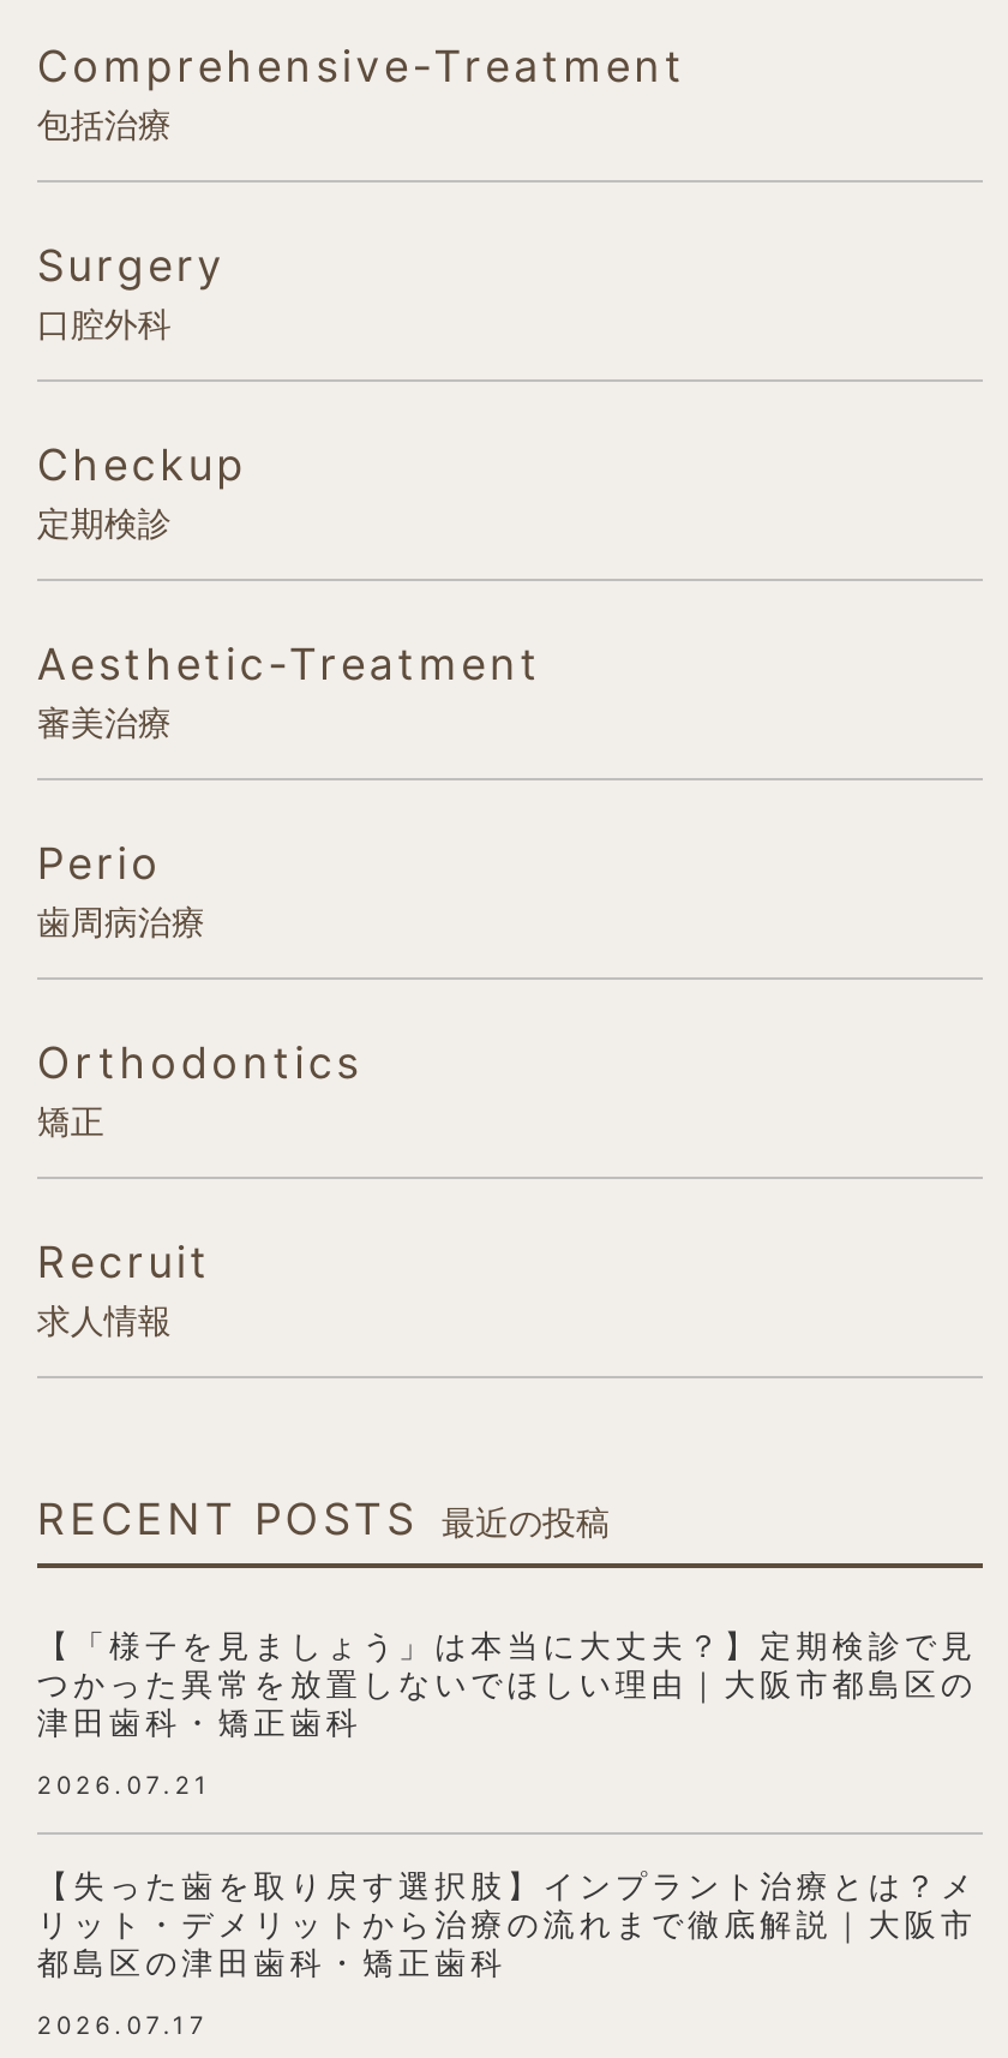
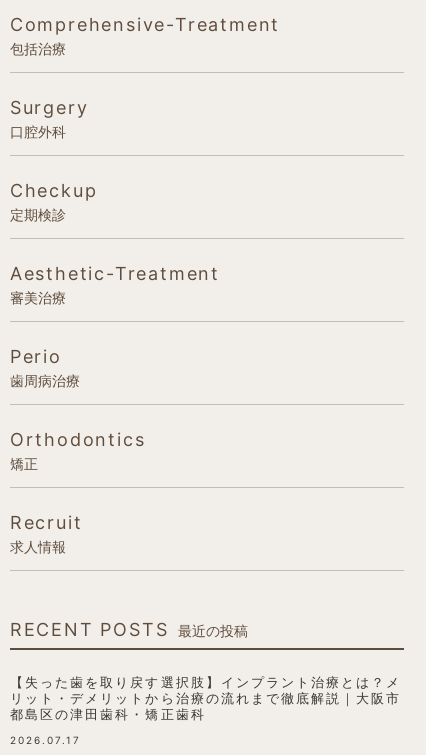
[37,1625,977,1798] 【「様子を見ましょう」は本当に大丈夫？】定期検診で見 | つかった異常を放置しないでほしい理由｜大阪市都島区の | 津田歯科・矯正歯科 | 2026.07.21 -> none

